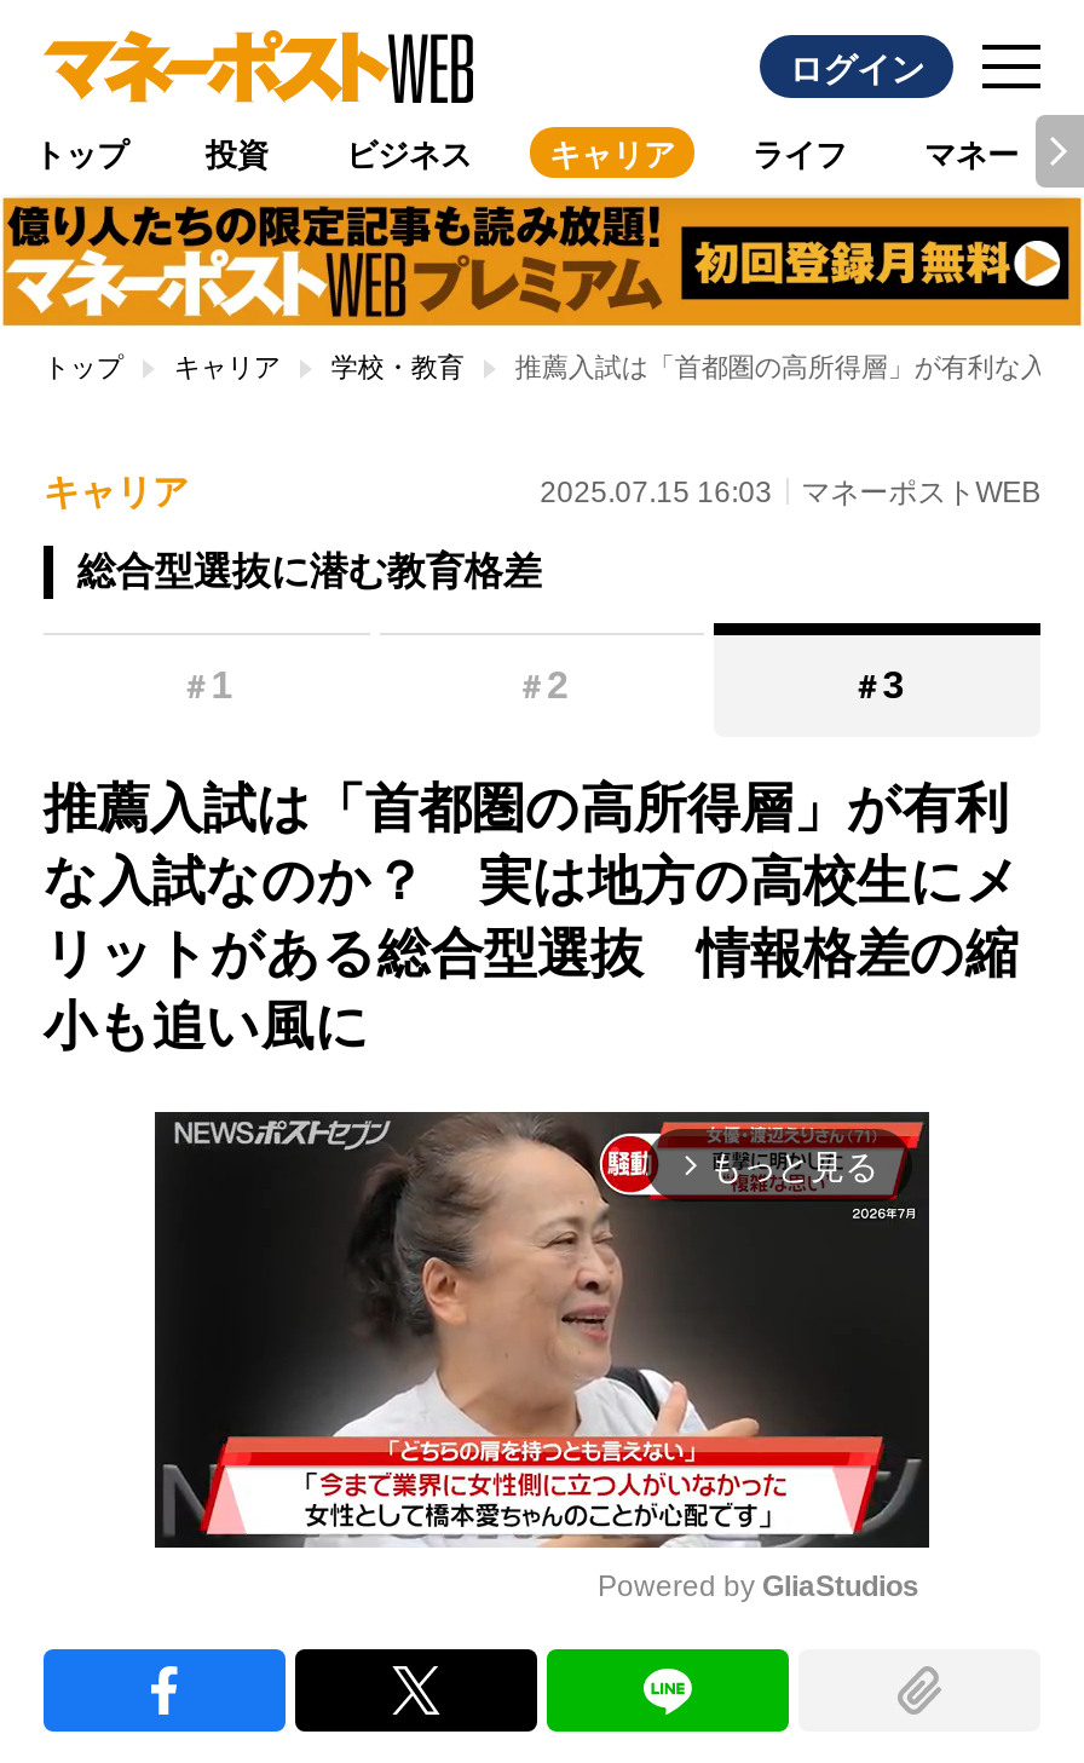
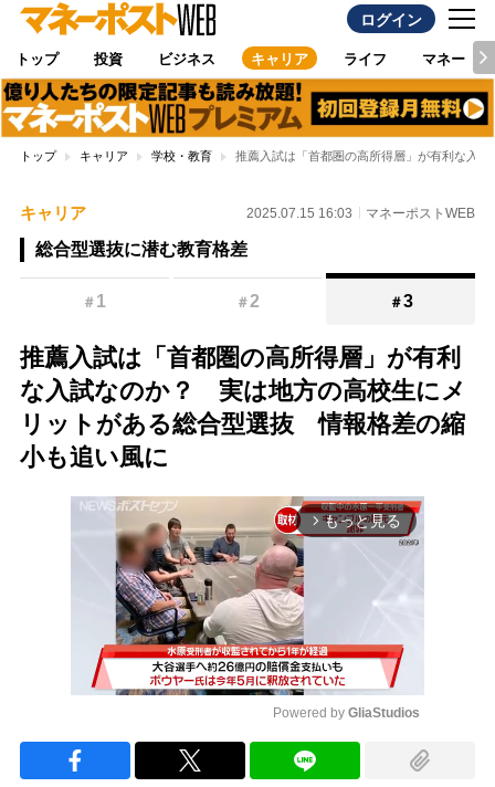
[152,1110,932,1550] [image] -> [71,496,424,696] [image]

